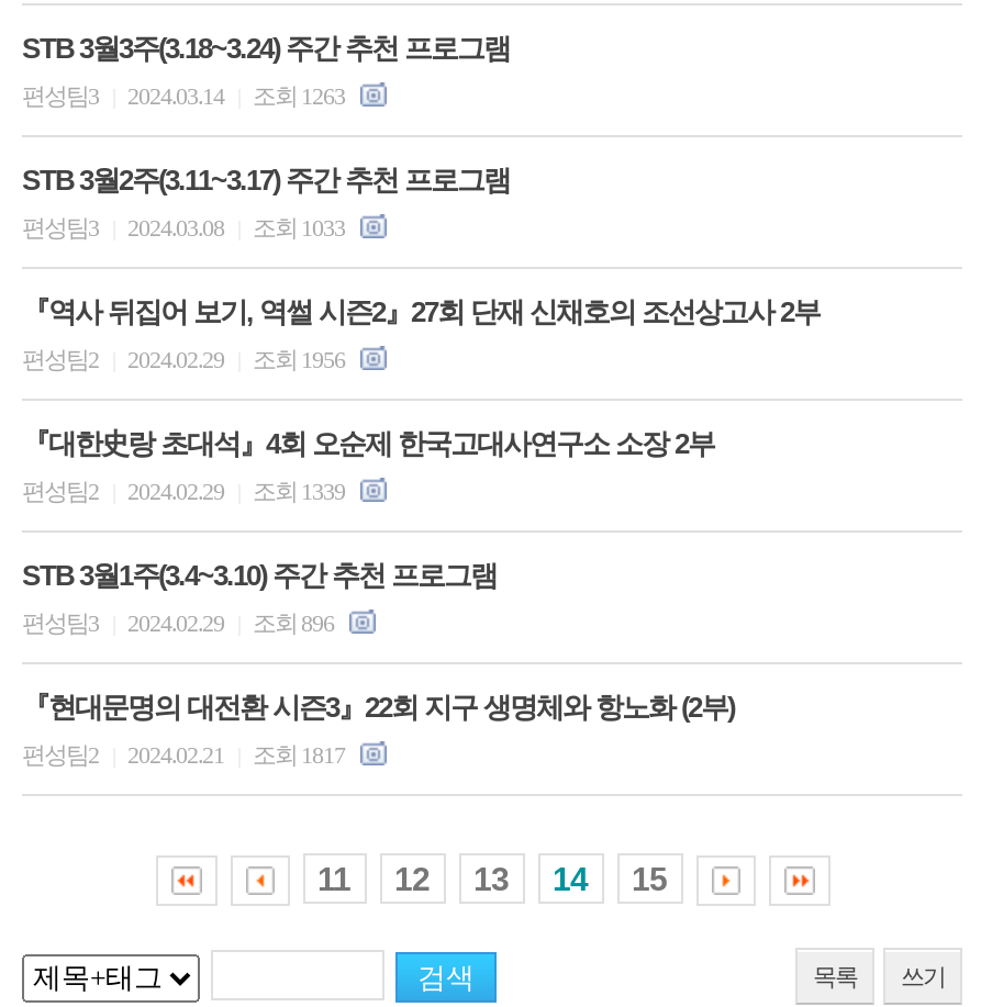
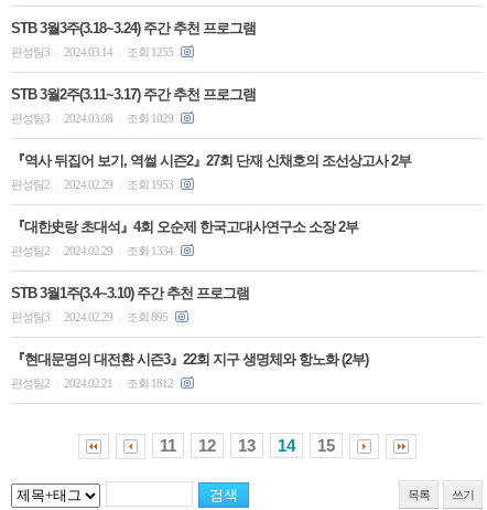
[22,83,349,110] 편성팀3 2024.03.14 조회 1263 -> [11,46,175,59] 편성팀3 2024.03.14 조회 1255
[22,215,349,242] 편성팀3 2024.03.08 조회 1033 -> [11,112,175,125] 편성팀3 2024.03.08 조회 1029
[22,347,349,373] 편성팀2 2024.02.29 조회 1956 -> [11,178,175,192] 편성팀2 2024.02.29 조회 1953
[22,479,349,505] 편성팀2 2024.02.29 조회 1339 -> [11,245,175,258] 편성팀2 2024.02.29 조회 1334
[22,611,338,637] 편성팀3 2024.02.29 조회 896 -> [11,311,170,324] 편성팀3 2024.02.29 조회 895
[22,742,349,769] 편성팀2 2024.02.21 조회 1817 -> [11,377,175,390] 편성팀2 2024.02.21 조회 1812

